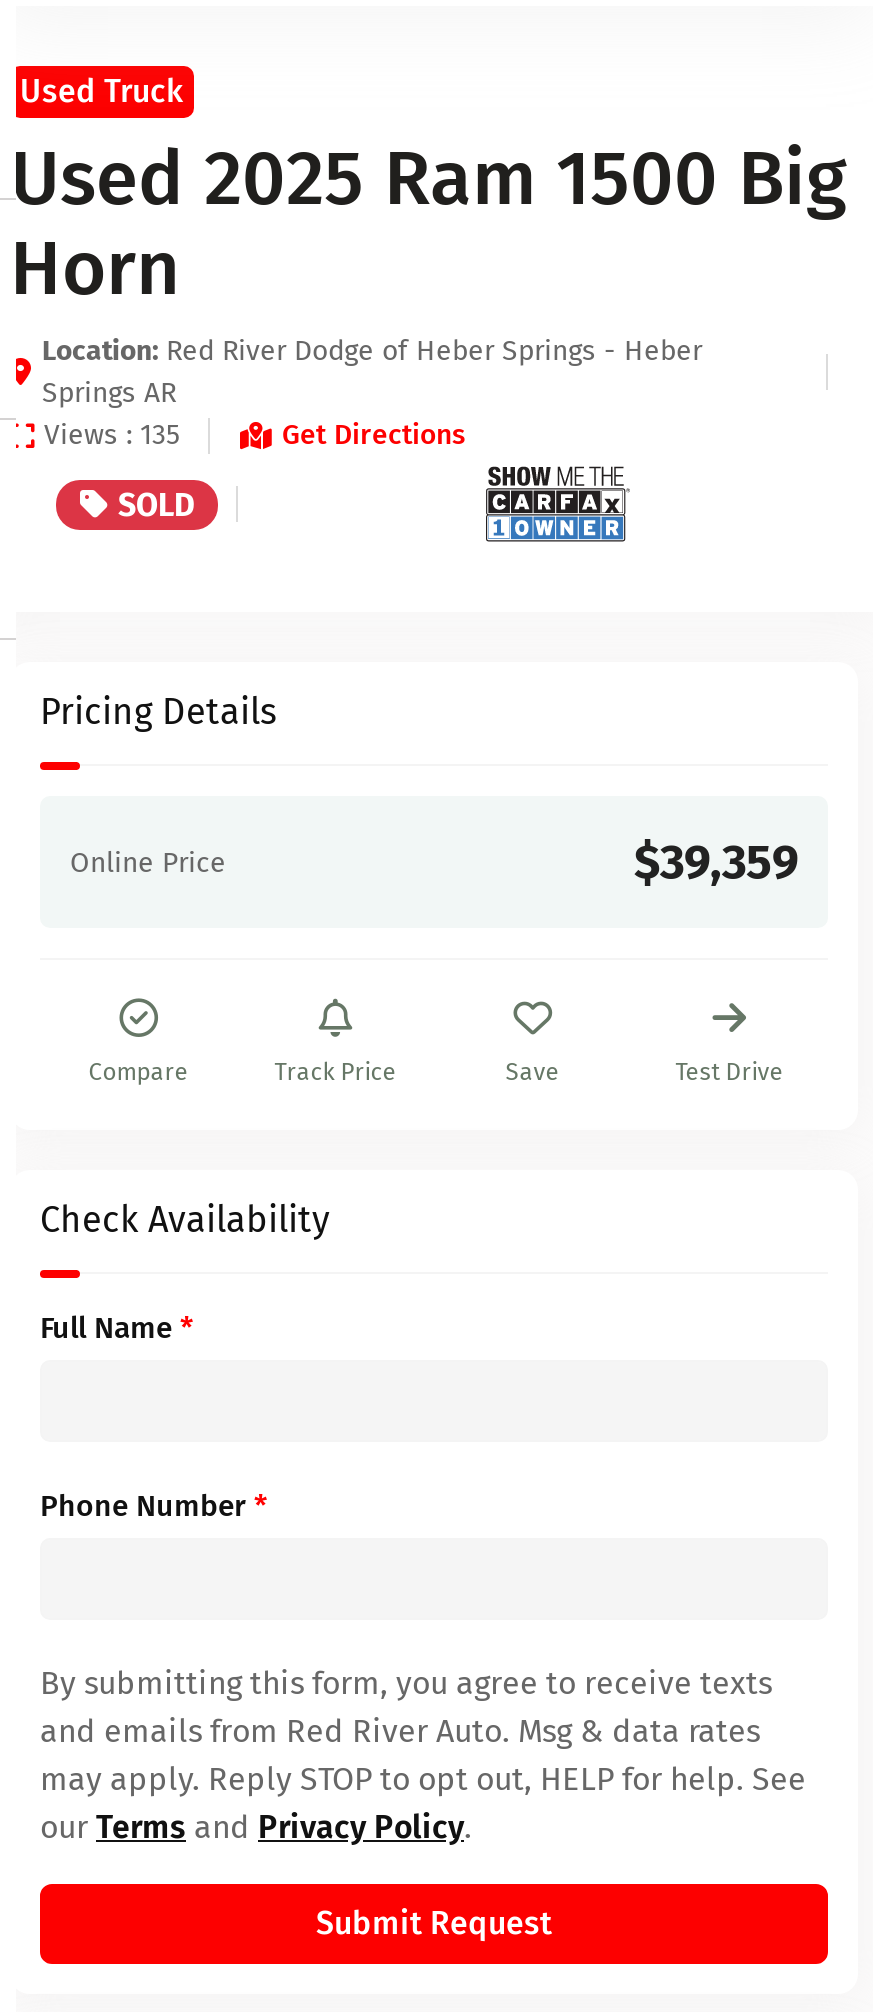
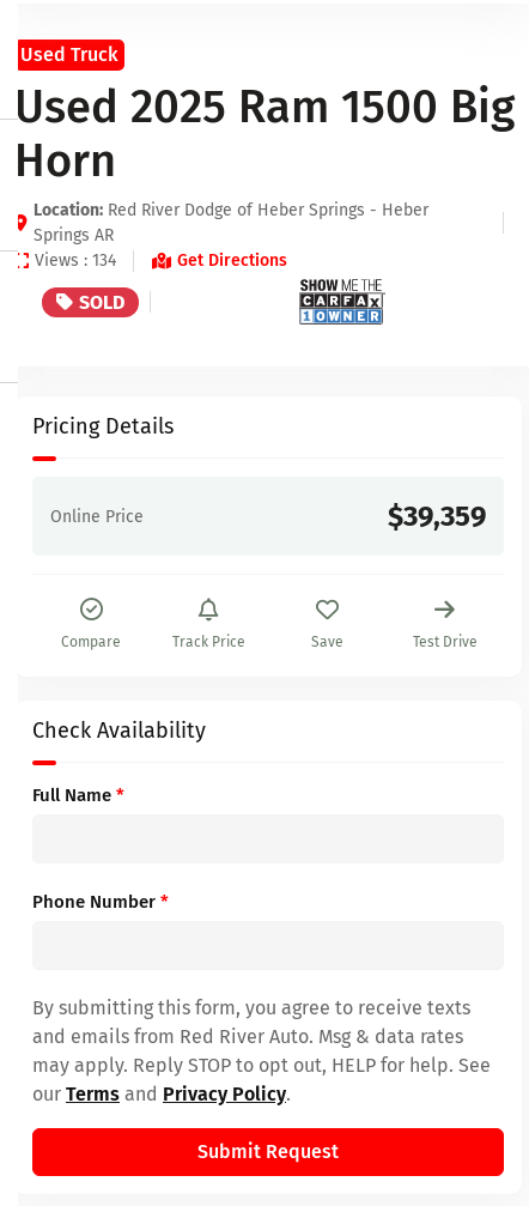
[44,418,180,452] Views : 135 -> [35,250,116,271] Views : 134

